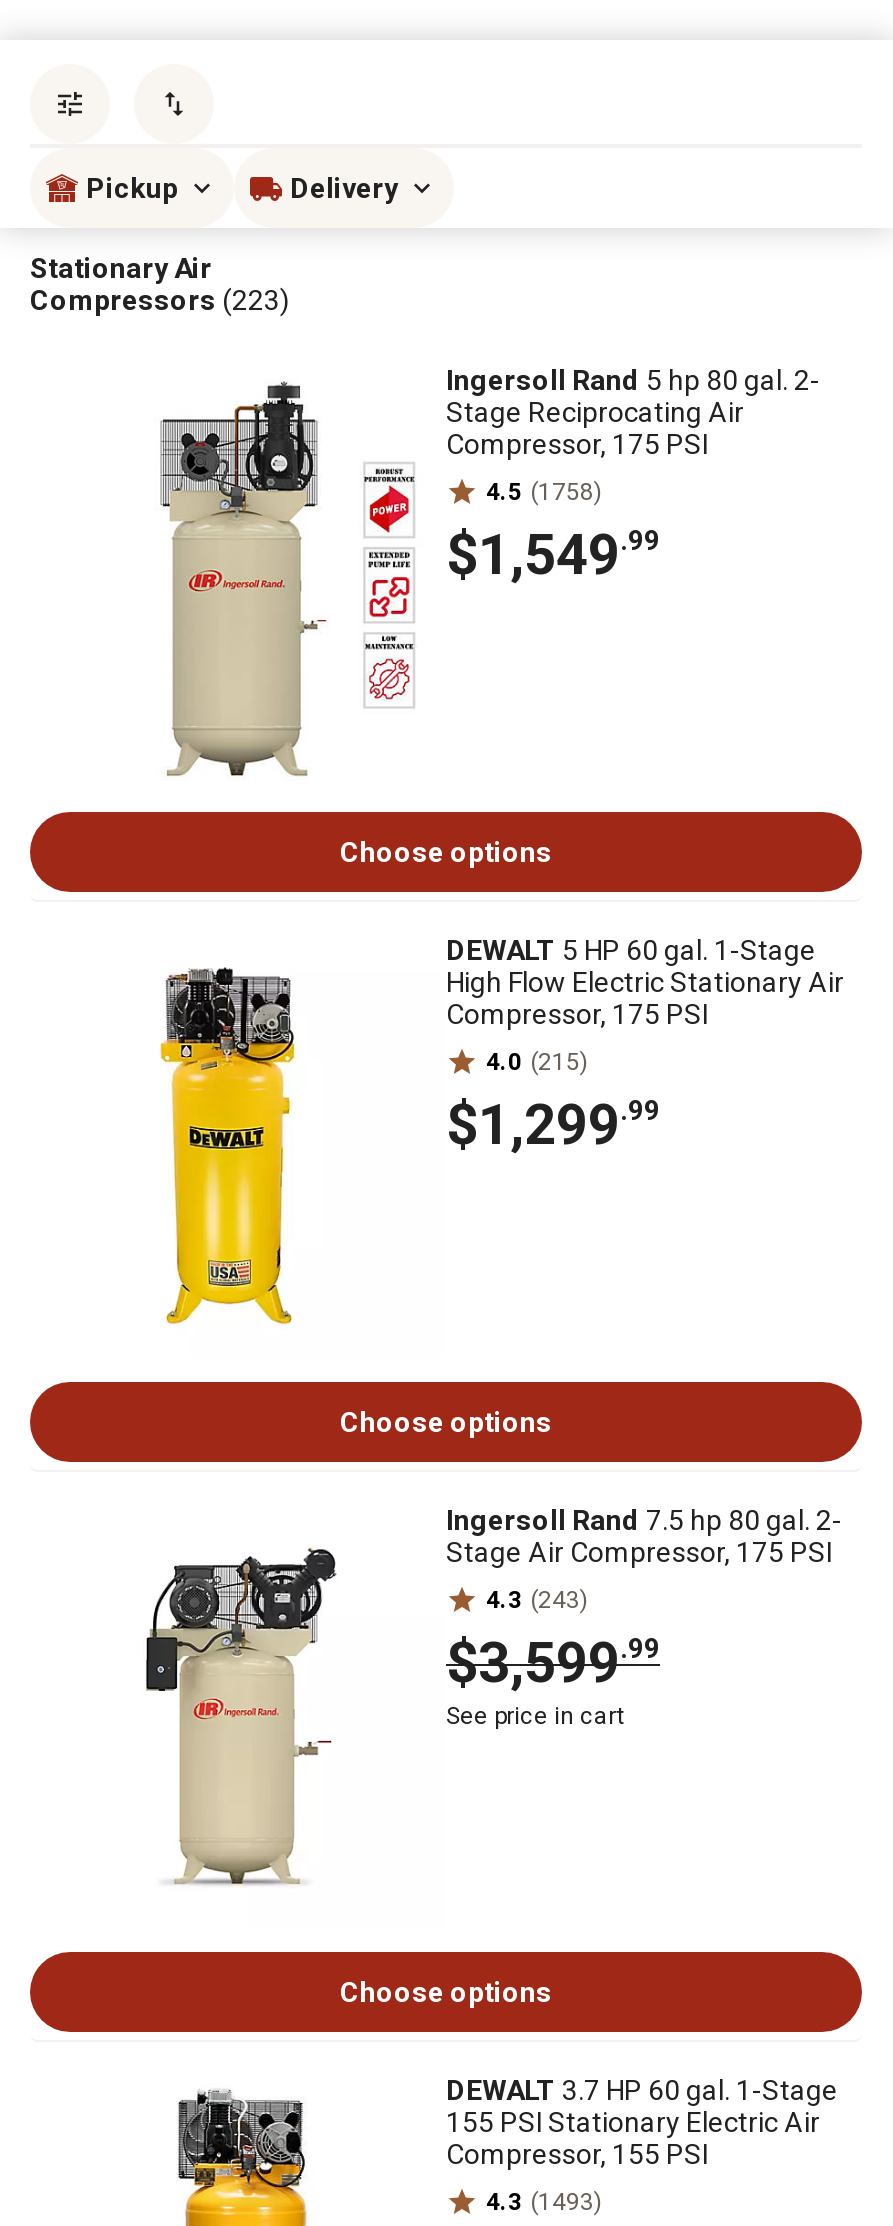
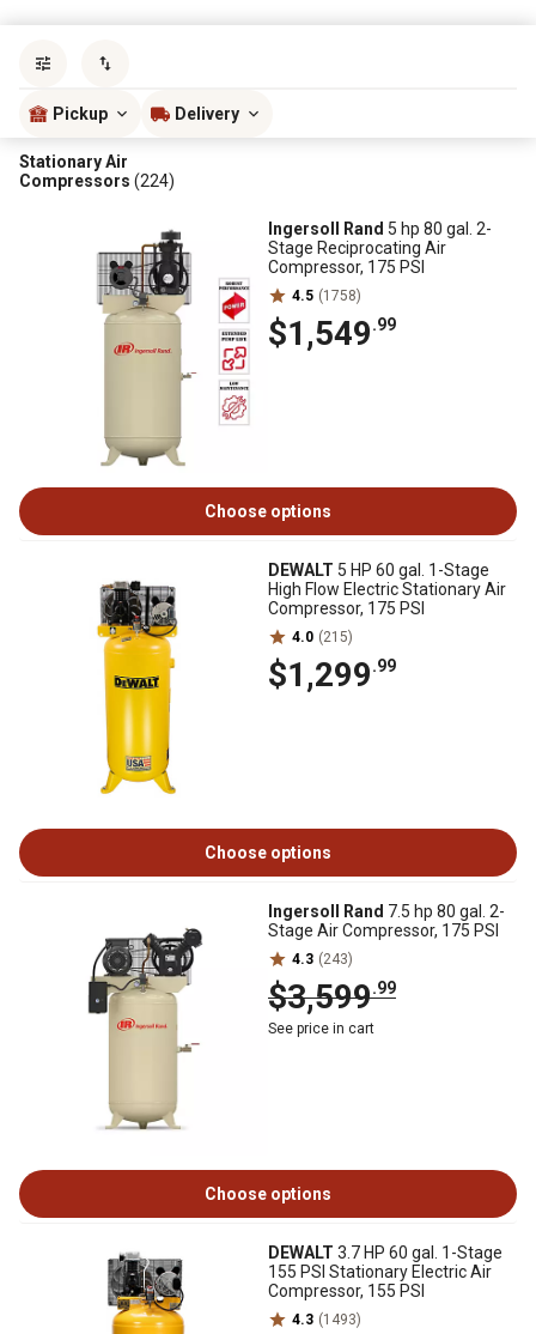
[30,284,290,316] Compressors (223) -> [19,171,175,190] Compressors (224)

